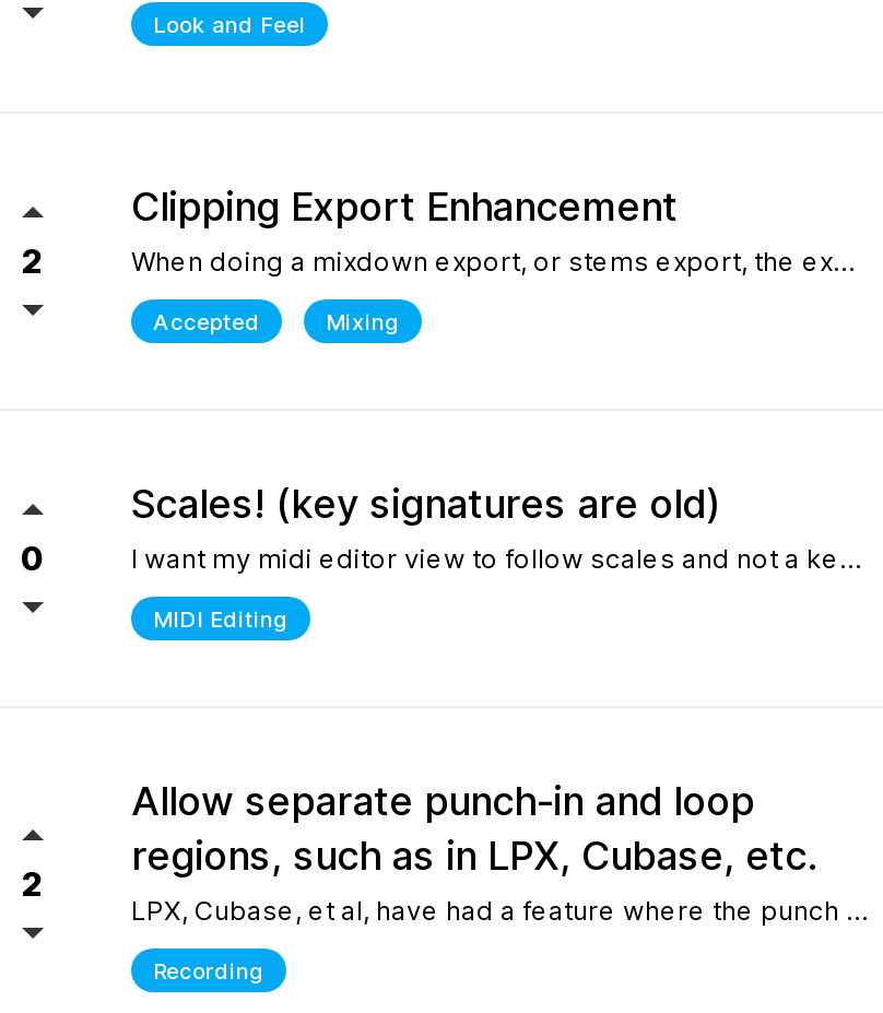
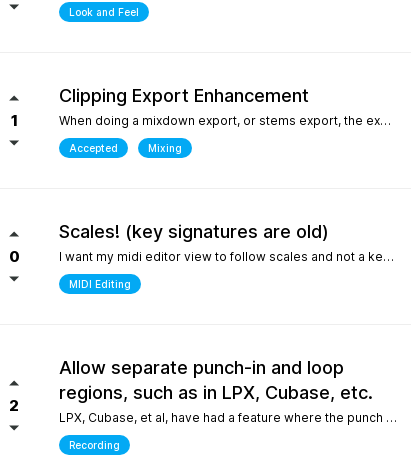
[22,240,44,282] 2 -> [10,111,17,130] 1

